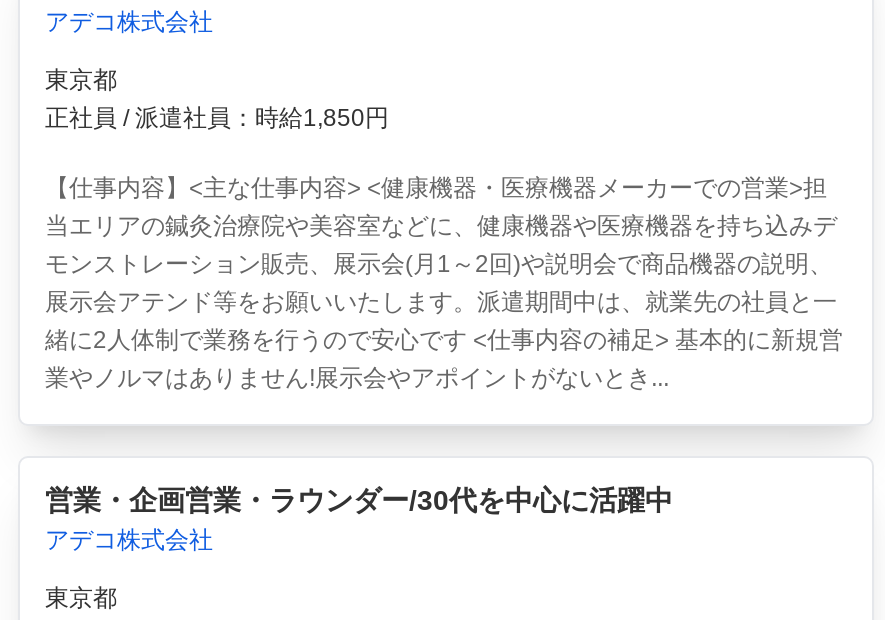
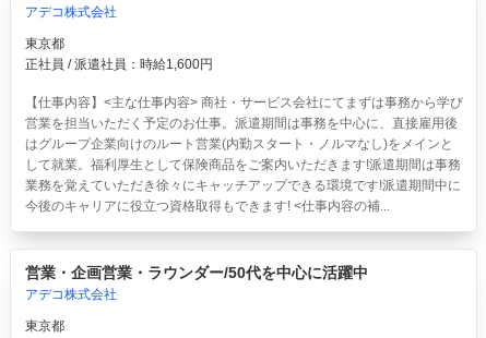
[45,105,389,133] 正社員 / 派遣社員：時給1,850円 -> [25,57,212,72] 正社員 / 派遣社員：時給1,600円
[45,175,843,393] 【仕事内容】<主な仕事内容> <健康機器・医療機器メーカーでの営業>担 | 当エリアの鍼灸治療院や美容室などに、健康機器や医療機器を持ち込みデ | モンストレーション販売、展示会(月1～2回)や説明会で商品機器の説明、 | 展示会アテンド等をお願いいたします。派遣期間中は、就業先の社員と一 | 緒に2人体制で業務を行うので安心です <仕事内容の補足> 基本的に新規営 | 業やノルマはありません!展示会やアポイントがないとき... -> [25,95,463,214] 【仕事内容】<主な仕事内容> 商社・サービス会社にてまずは事務から学び | 営業を担当いただく予定のお仕事。派遣期間は事務を中心に、直接雇用後 | はグループ企業向けのルート営業(内勤スタート・ノルマなし)をメインと | して就業。福利厚生として保険商品をご案内いただきます!派遣期間は事務 | 業務を覚えていただき徐々にキャッチアップできる環境です!派遣期間中に | 今後のキャリアに役立つ資格取得もできます! <仕事内容の補...
[45,485,673,517] 営業・企画営業・ラウンダー/30代を中心に活躍中 -> [25,264,368,282] 営業・企画営業・ラウンダー/50代を中心に活躍中

